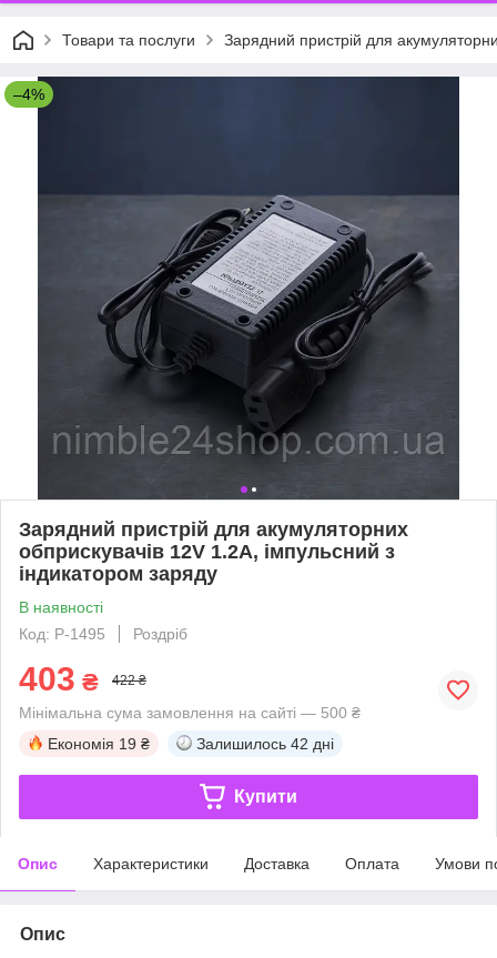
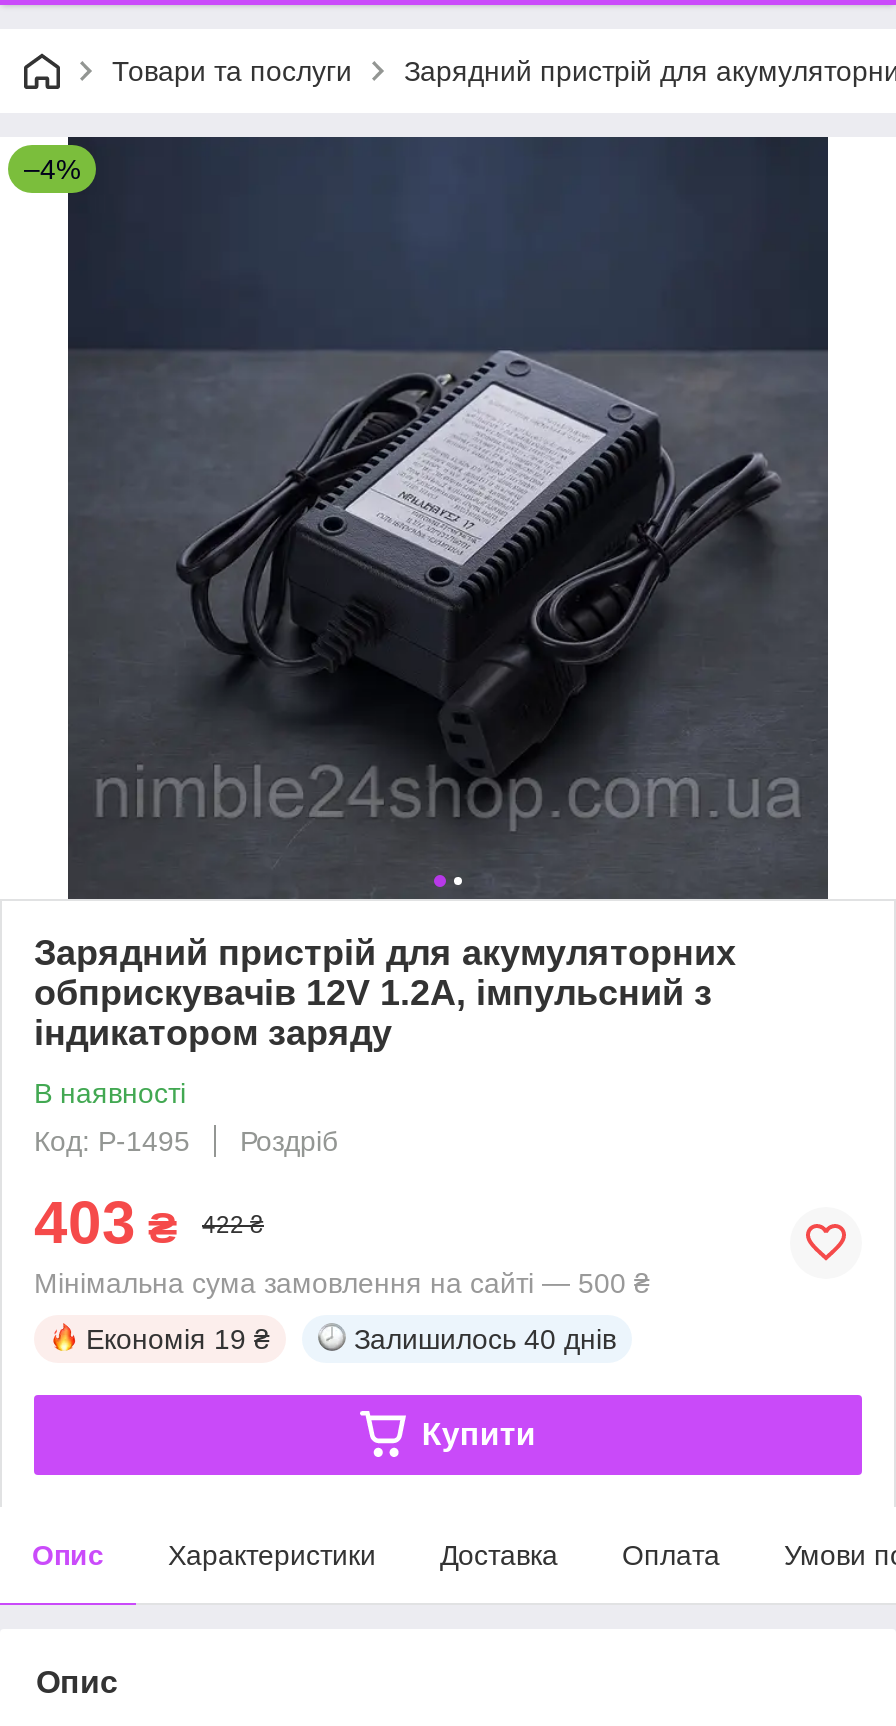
[196,735,334,752] Залишилось 42 дні -> [354,1323,616,1355] Залишилось 40 днів

